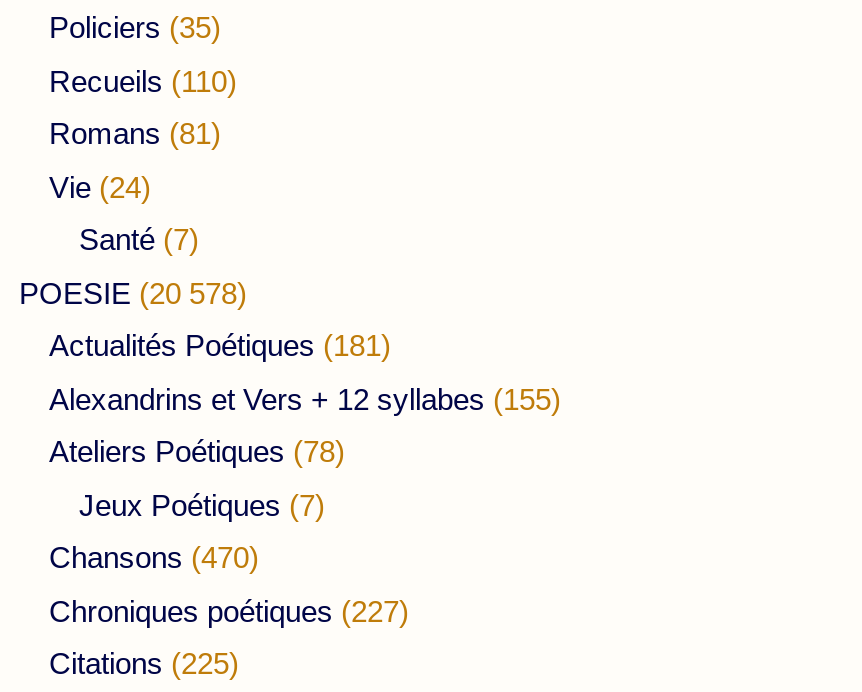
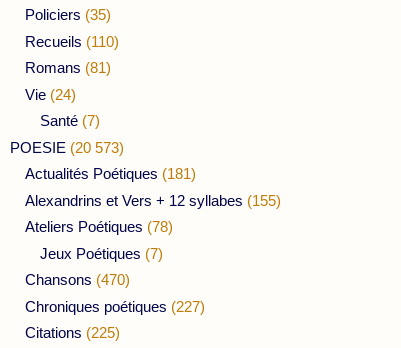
[19,275,247,309] POESIE (20 578) -> [10,139,124,156] POESIE (20 573)

